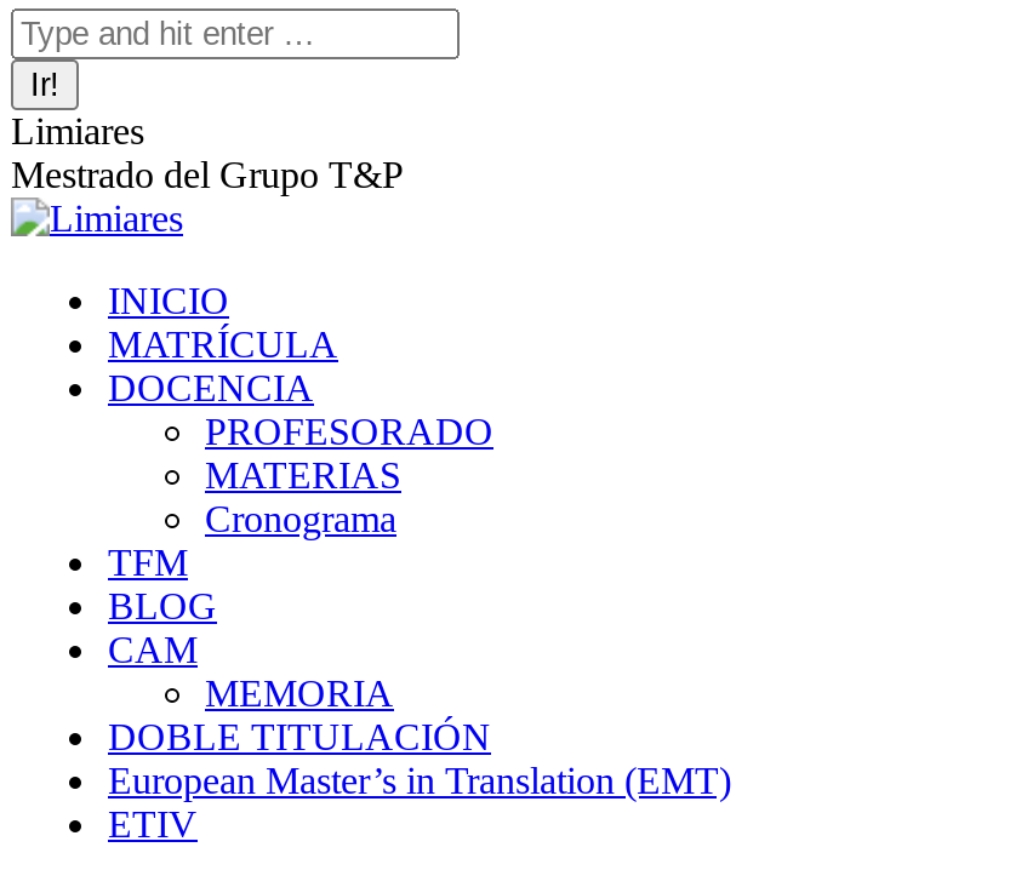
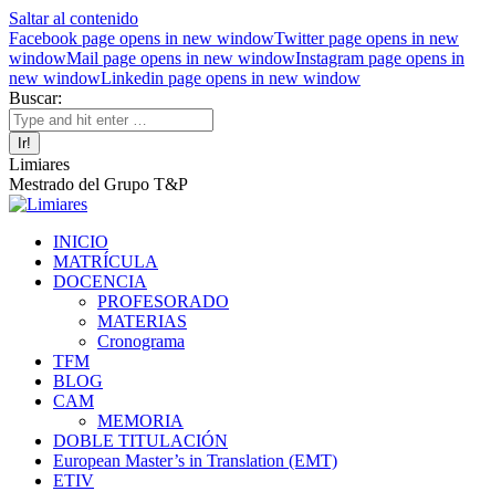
none -> [9,9,464,107] Saltar al contenido | Facebook page opens in new windowTwitter page opens in new | windowMail page opens in new windowInstagram page opens in | new windowLinkedin page opens in new window | Buscar:

